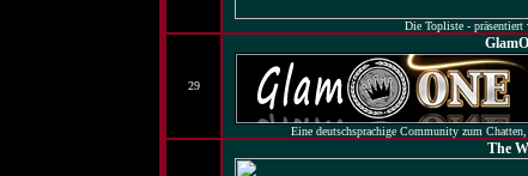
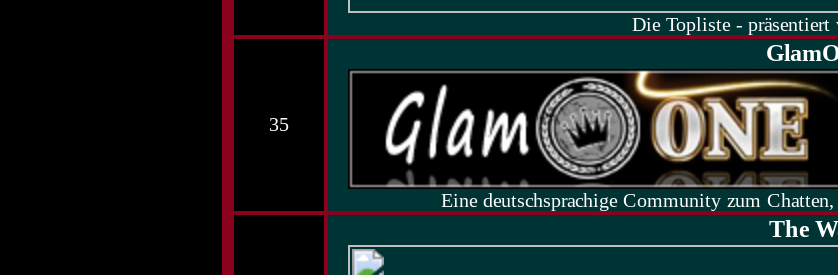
[187,79,199,92] 29 -> [269,113,289,135] 35

